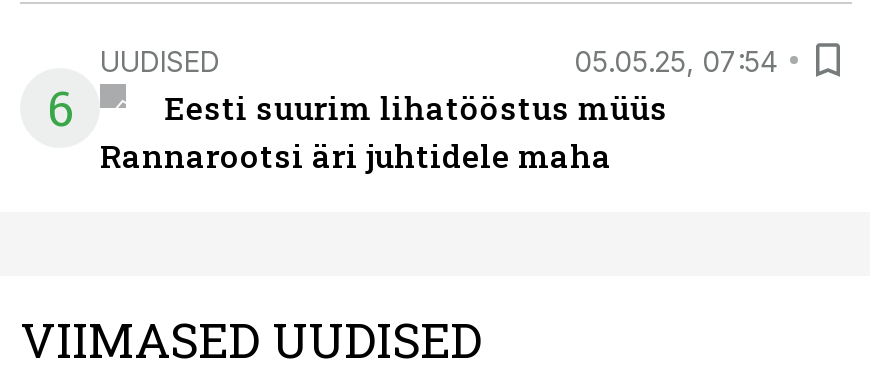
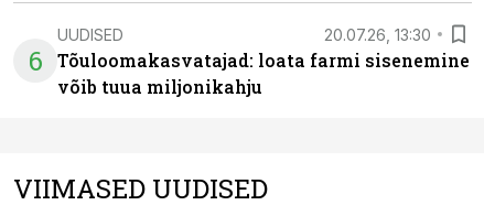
[100,43,778,176] 05.05.25, 07:54 | Eesti suurim lihatööstus müüs | Rannarootsi äri juhtidele maha -> [57,25,470,98] 20.07.26, 13:30 | Tõuloomakasvatajad: loata farmi sisenemine | võib tuua miljonikahju

